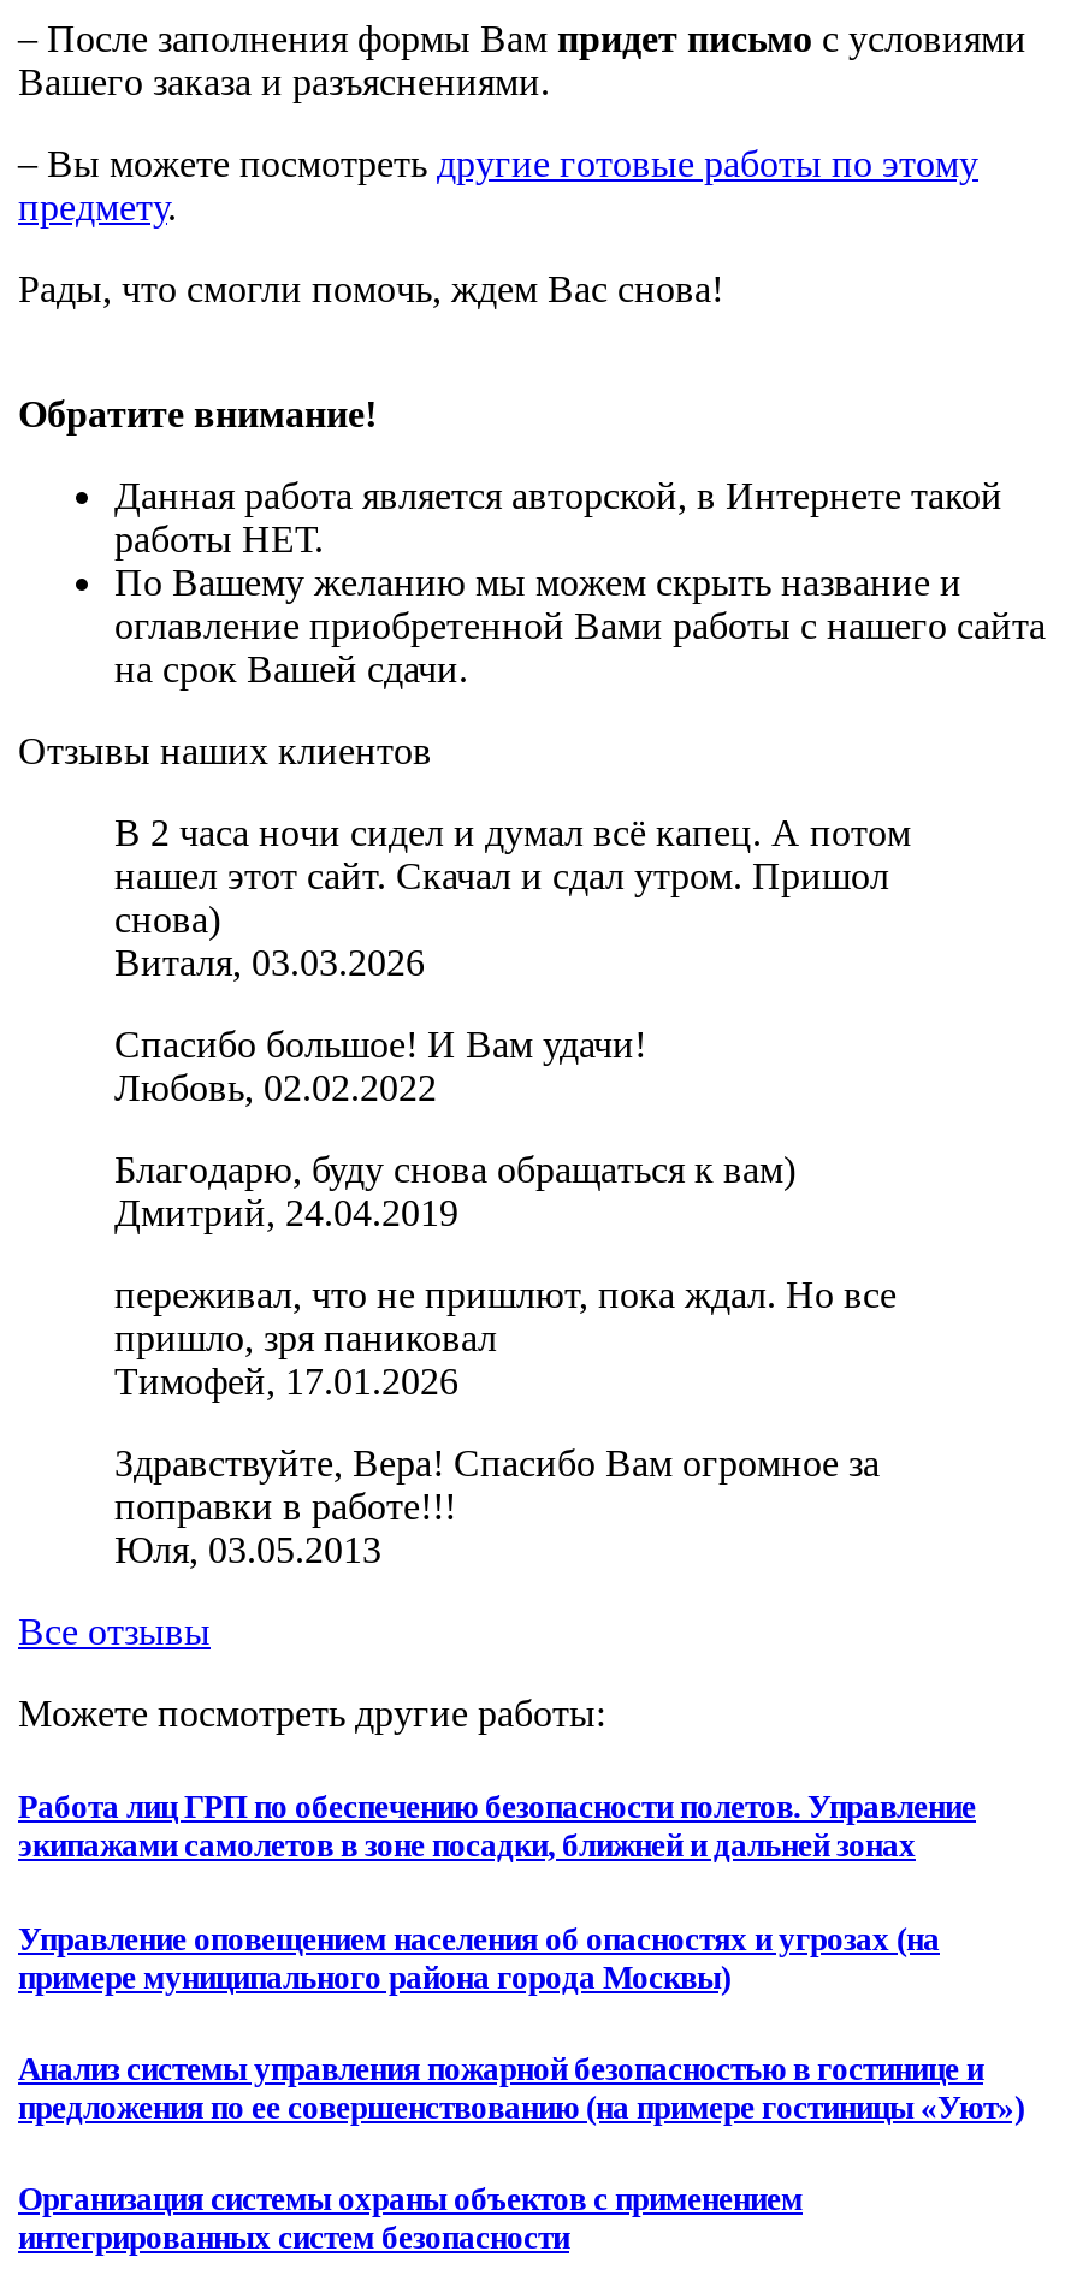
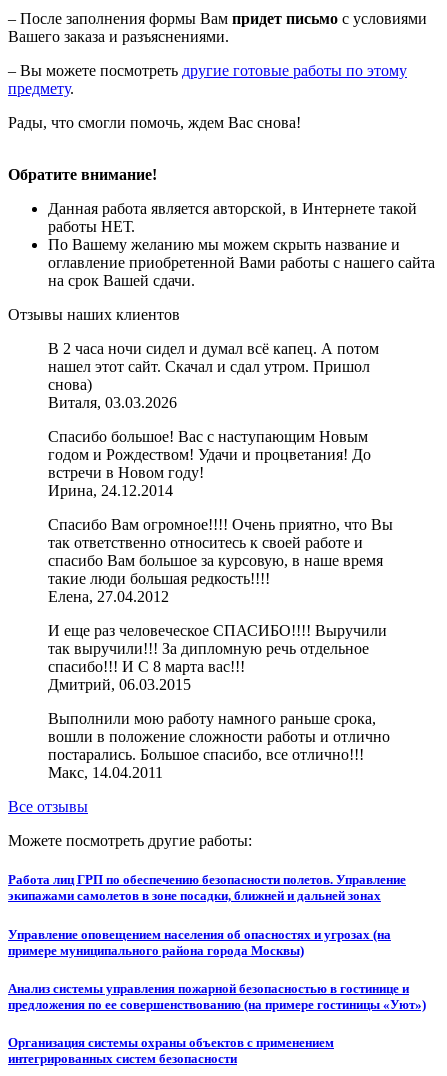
[114,1025,646,1109] Спасибо большое! И Вам удачи! | Любовь, 02.02.2022 -> [48,428,371,499] Спасибо большое! Вас с наступающим Новым | годом и Рождеством! Удачи и процветания! До | встречи в Новом году! | Ирина, 24.12.2014
[114,1150,795,1234] Благодарю, буду снова обращаться к вам) | Дмитрий, 24.04.2019 -> [48,516,393,605] Спасибо Вам огромное!!!! Очень приятно, что Вы | так ответственно относитесь к своей работе и | спасибо Вам большое за курсовую, в наше время | такие люди большая редкость!!!! | Елена, 27.04.2012
[114,1275,897,1402] переживал, что не пришлют, пока ждал. Но все | пришло, зря паниковал | Тимофей, 17.01.2026 -> [48,622,387,693] И еще раз человеческое СПАСИБО!!!! Выручили | так выручили!!! За дипломную речь отдельное | спасибо!!! И С 8 марта вас!!! | Дмитрий, 06.03.2015
[114,1443,880,1571] Здравствуйте, Вера! Спасибо Вам огромное за | поправки в работе!!! | Юля, 03.05.2013 -> [48,710,390,781] Выполнили мою работу намного раньше срока, | вошли в положение сложности работы и отлично | постарались. Большое спасибо, все отлично!!! | Макс, 14.04.2011

